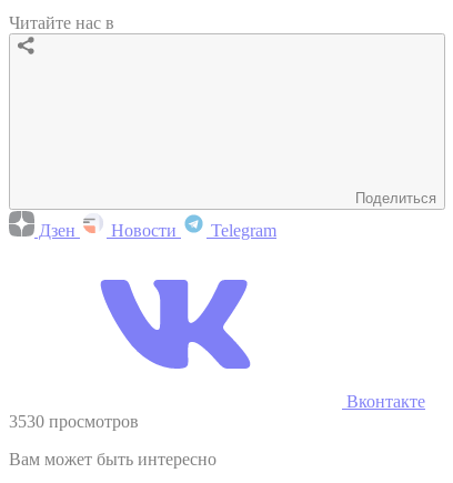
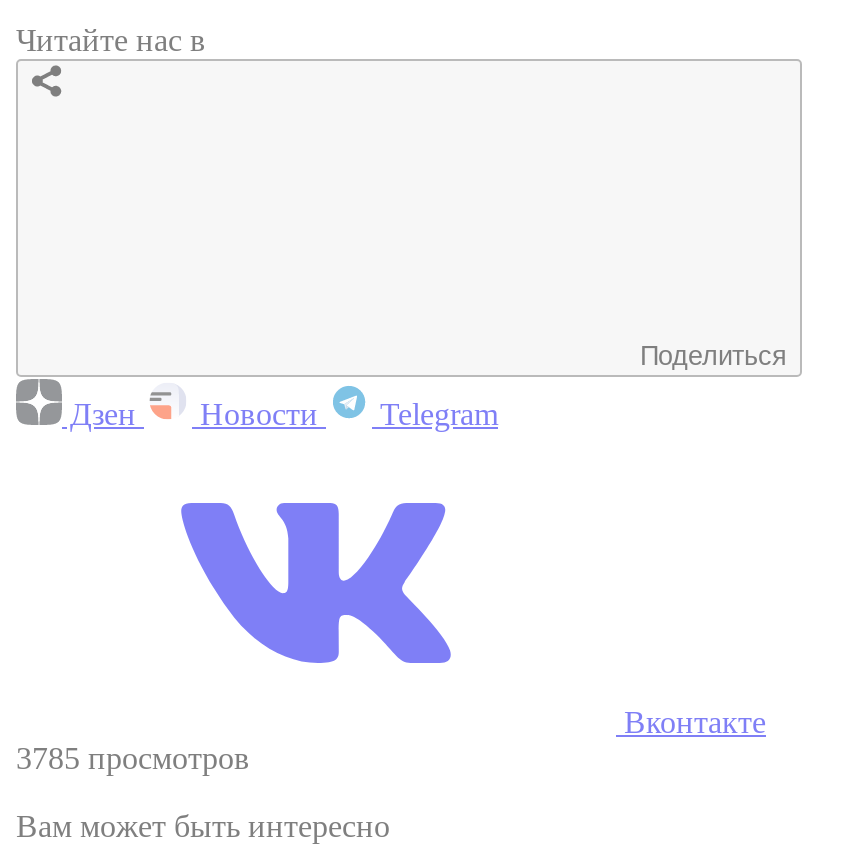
[9,411,139,430] 3530 просмотров -> [16,740,250,774] 3785 просмотров

